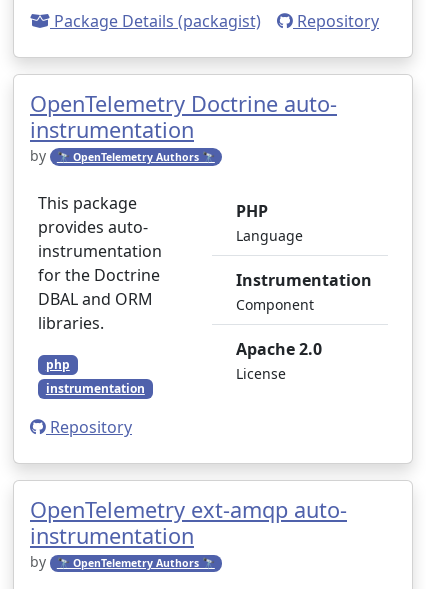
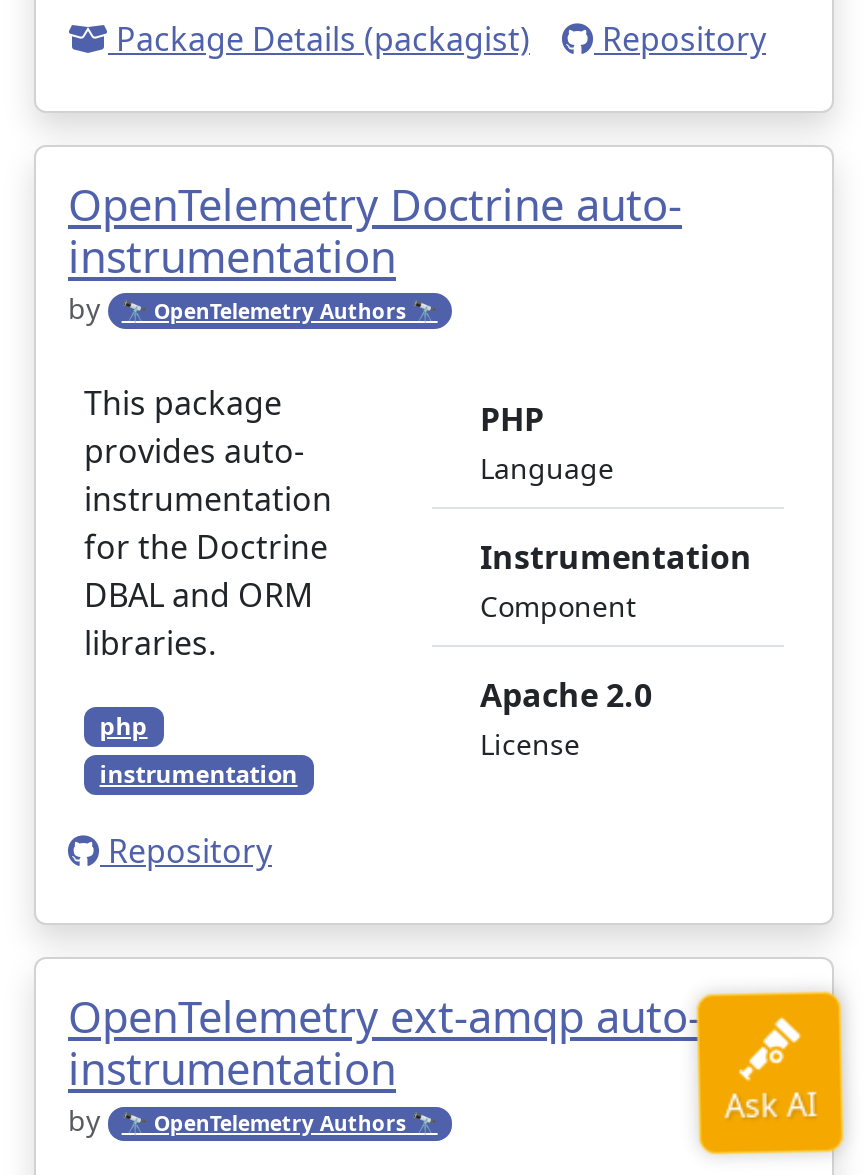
none -> [694,989,846,1157] [image]

